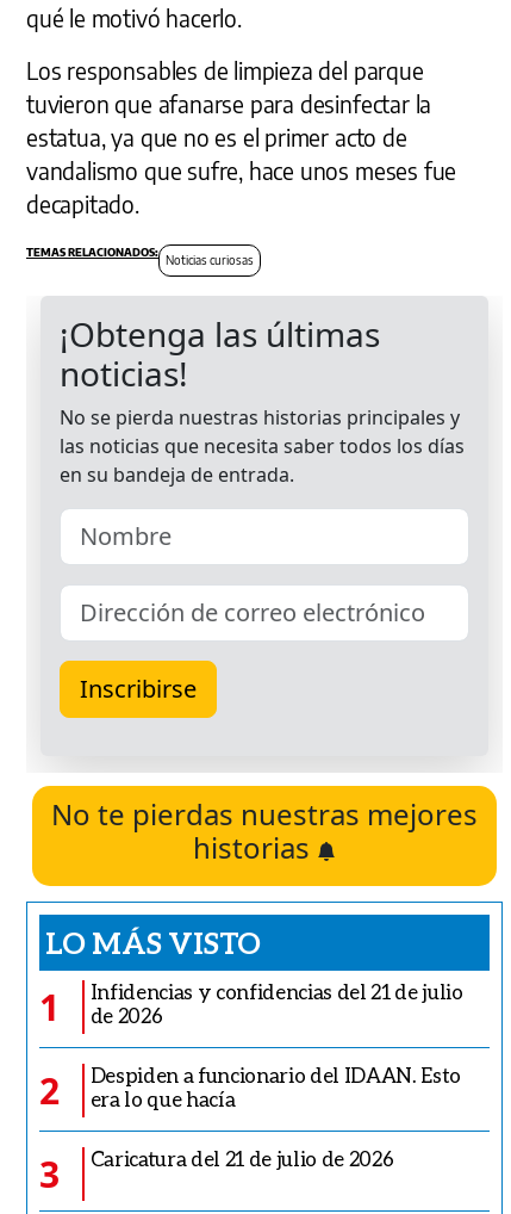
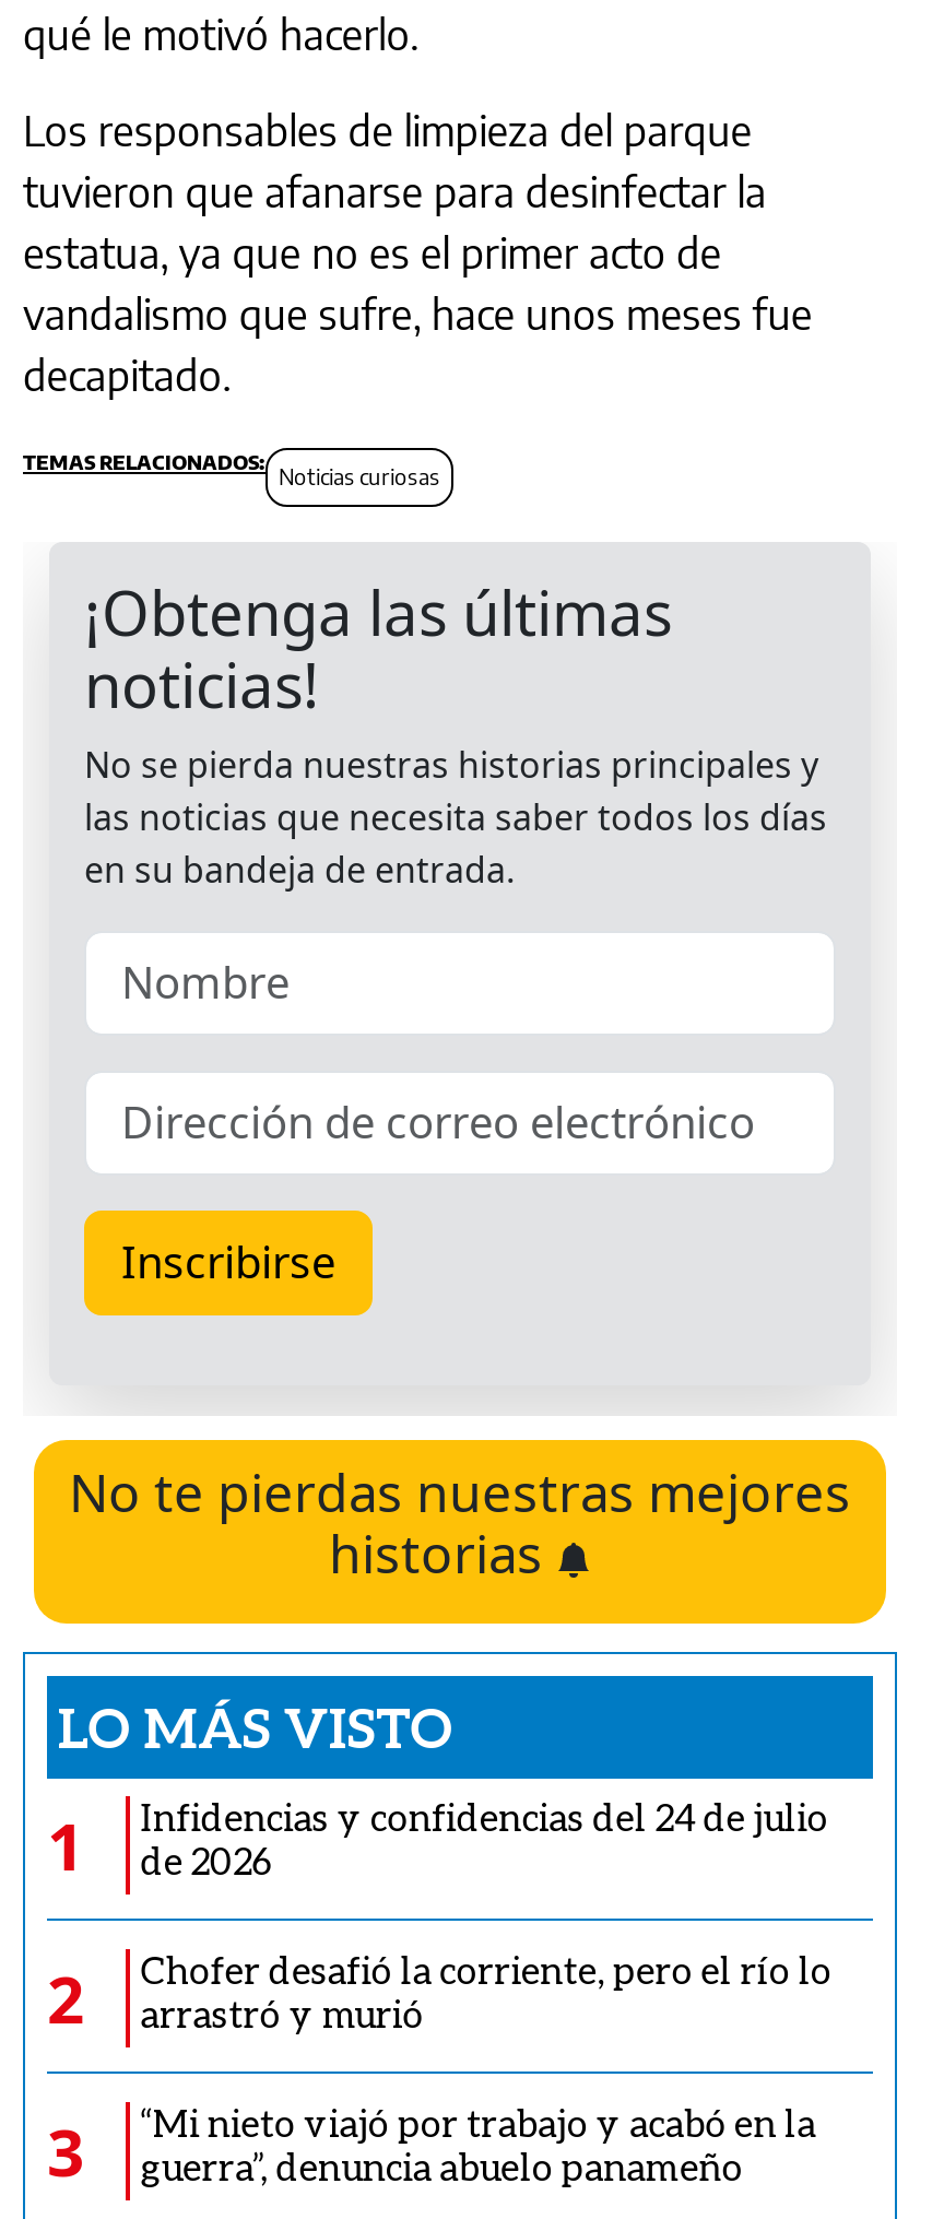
[90,979,463,1004] Infidencias y confidencias del 21 de julio -> [141,1794,828,1840] Infidencias y confidencias del 24 de julio
[90,1063,461,1112] Despiden a funcionario del IDAAN. Esto | era lo que hacía -> [141,1947,832,2037] Chofer desafió la corriente, pero el río lo | arrastró y murió
[90,1146,393,1171] Caricatura del 21 de julio de 2026 -> [141,2100,816,2190] “Mi nieto viajó por trabajo y acabó en la | guerra”, denuncia abuelo panameño

